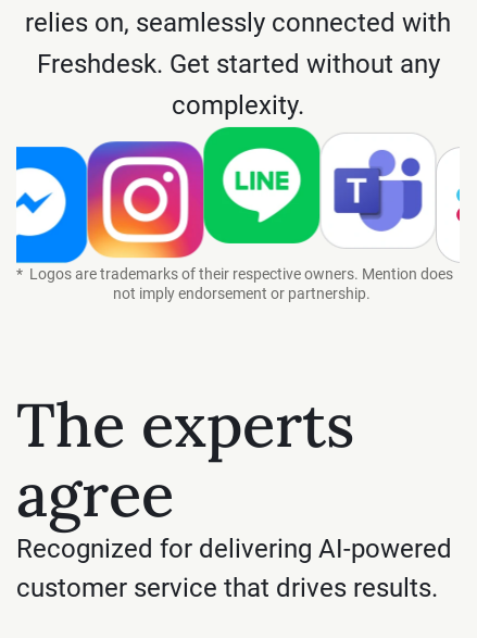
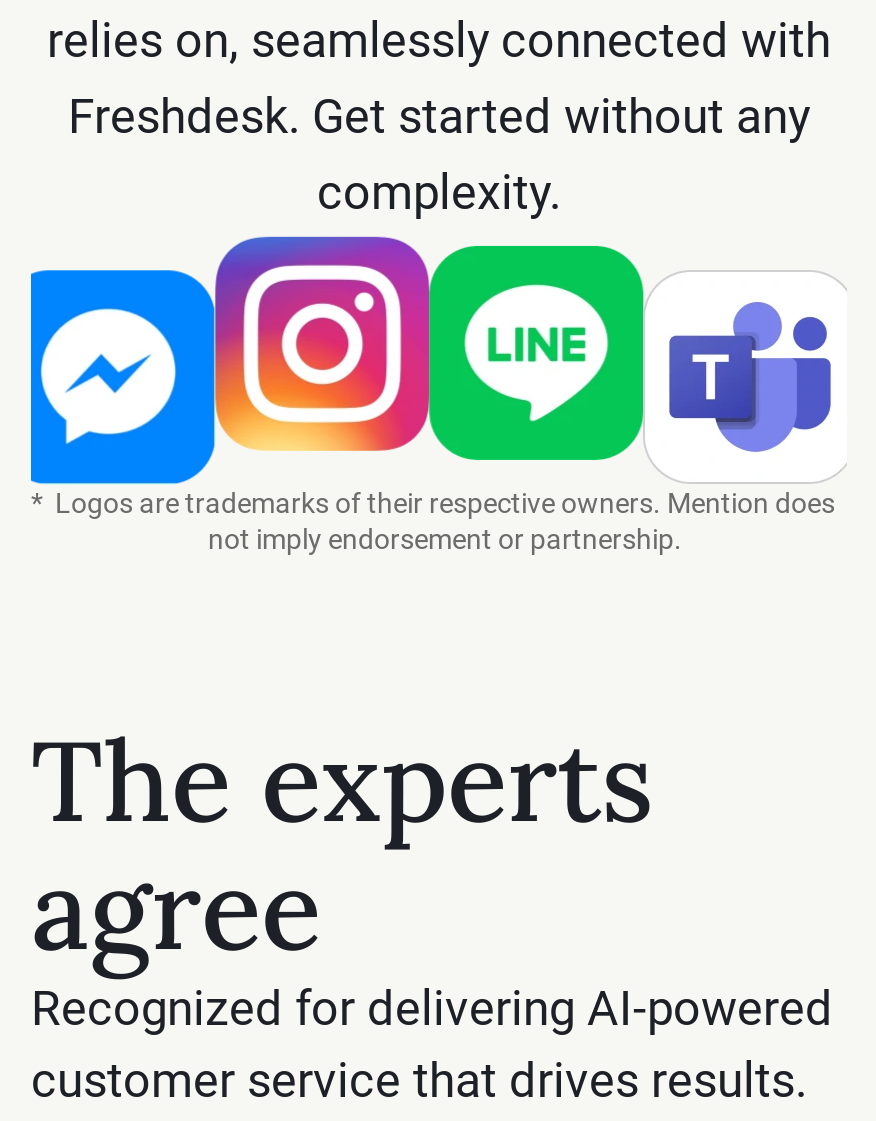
[16,126,461,263] [image] -> [29,233,847,483] [image]

